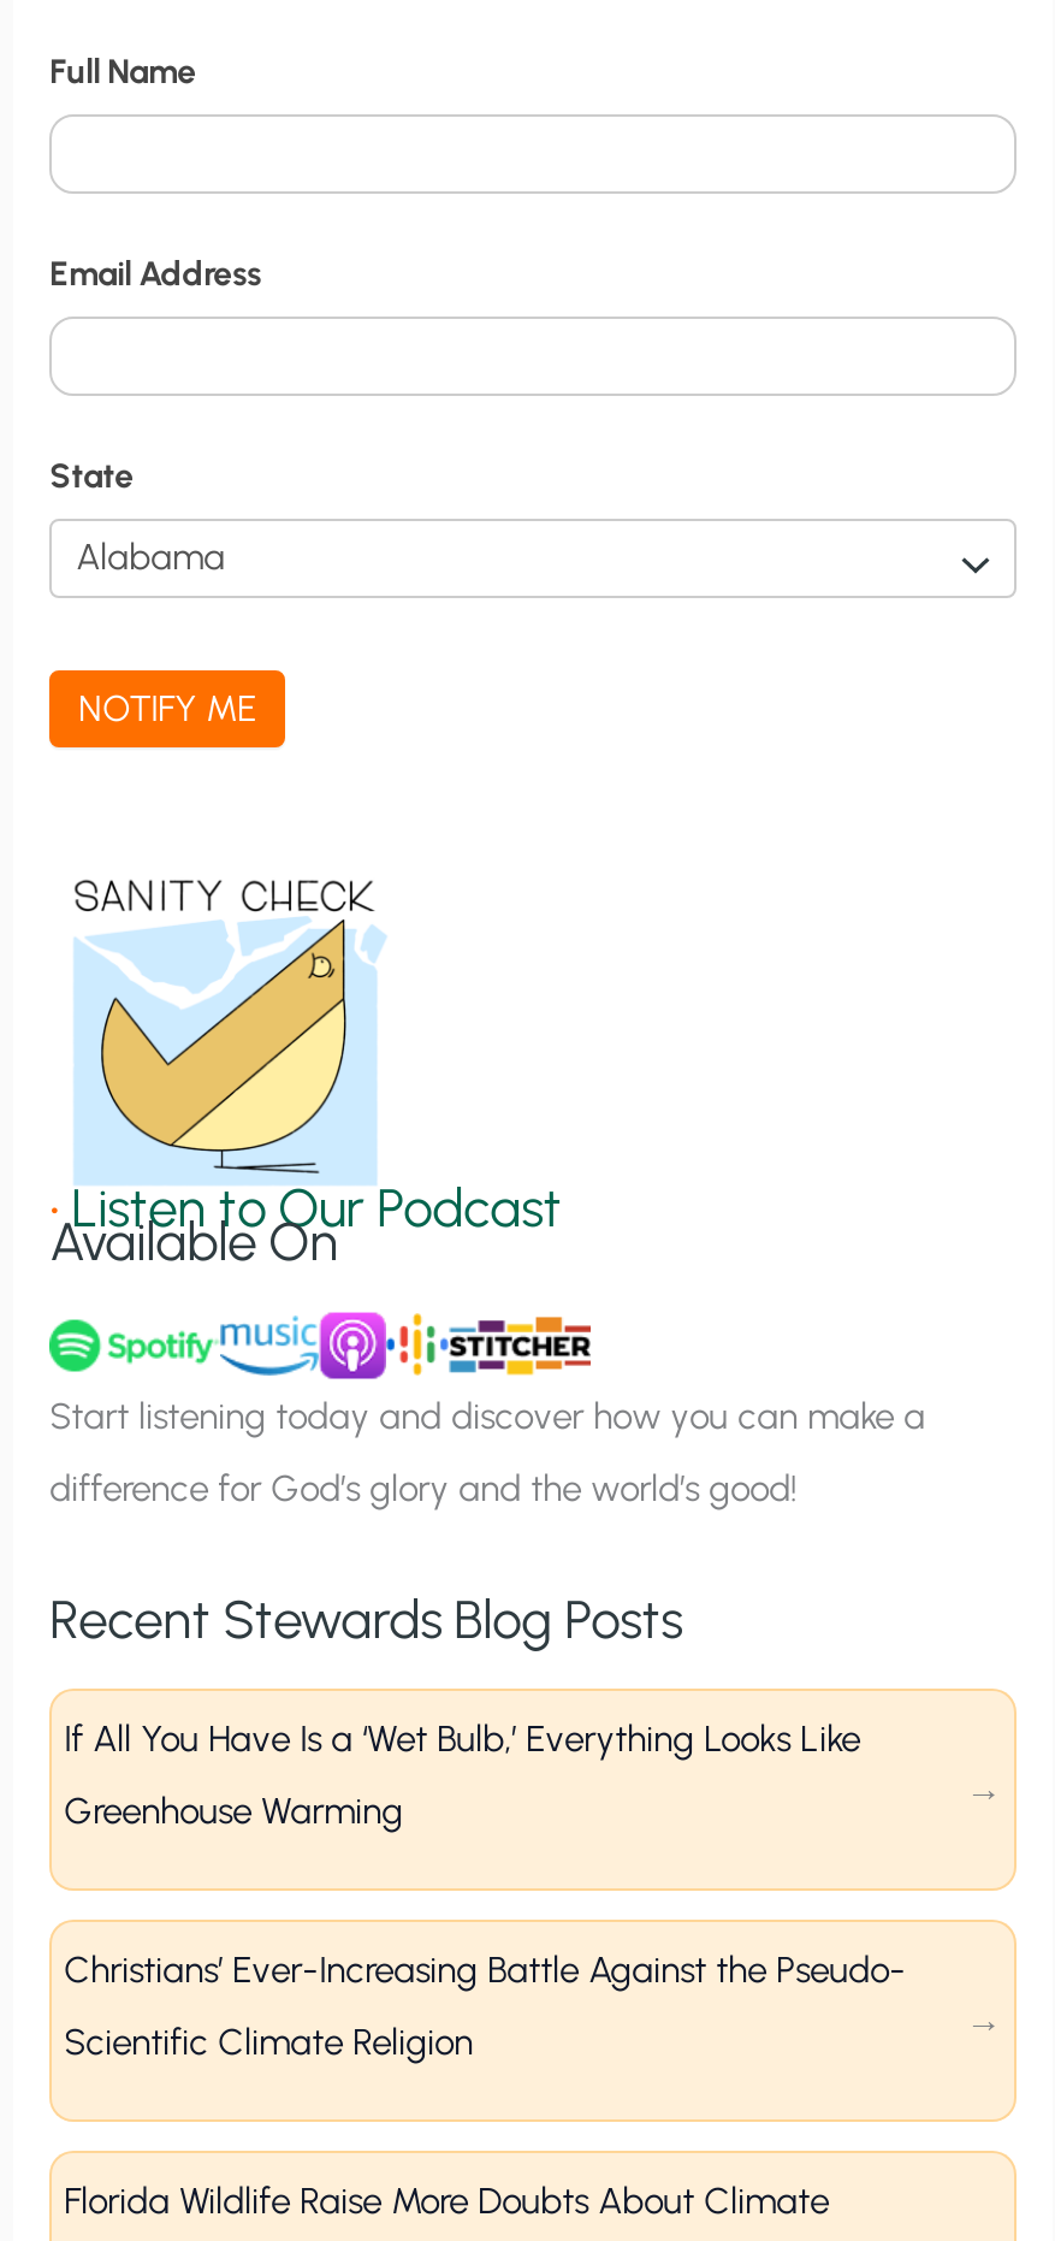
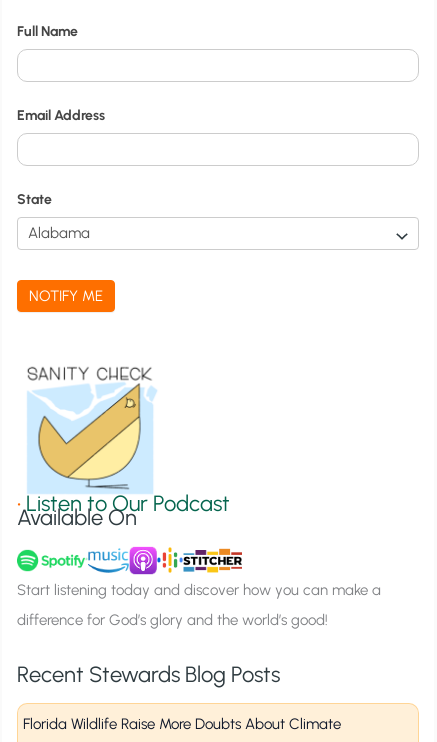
[64,1719,860,1834] If All You Have Is a ‘Wet Bulb,’ Everything Looks Like | Greenhouse Warming -> none
[64,1950,906,2065] Christians’ Ever-Increasing Battle Against the Pseudo- | Scientific Climate Religion -> none

